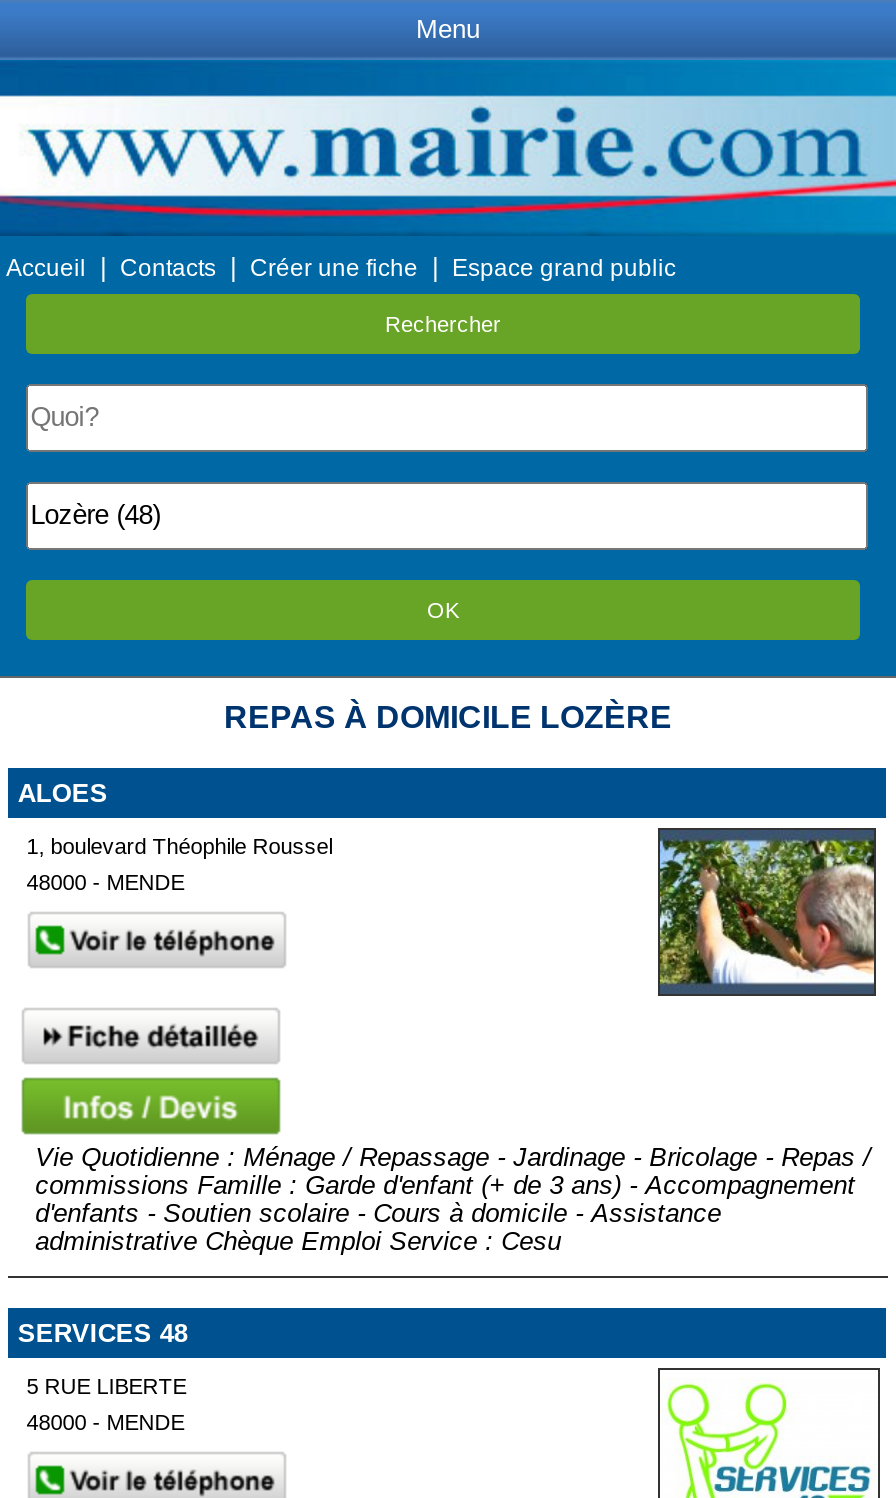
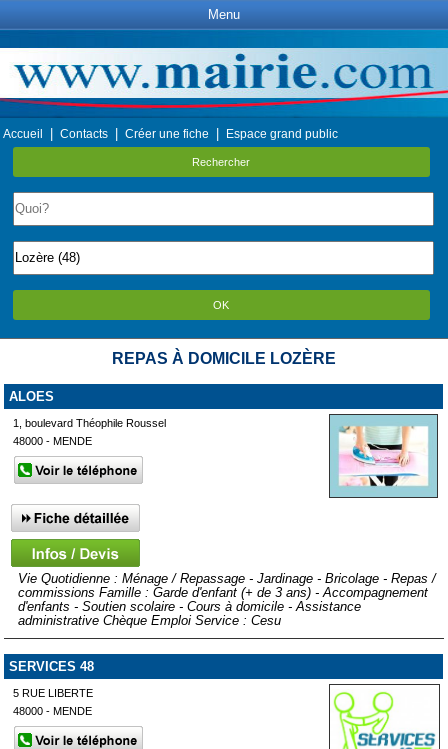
[658,828,876,996] [image] -> [329,414,438,498] [image]

